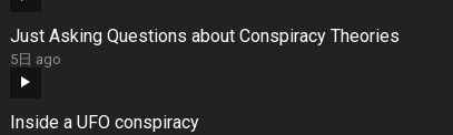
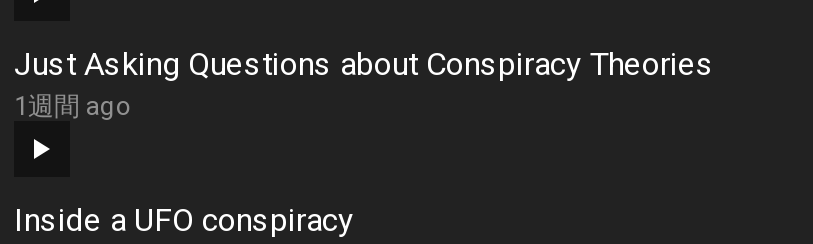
[10,51,61,67] 5日 ago -> [14,91,132,121] 1週間 ago

